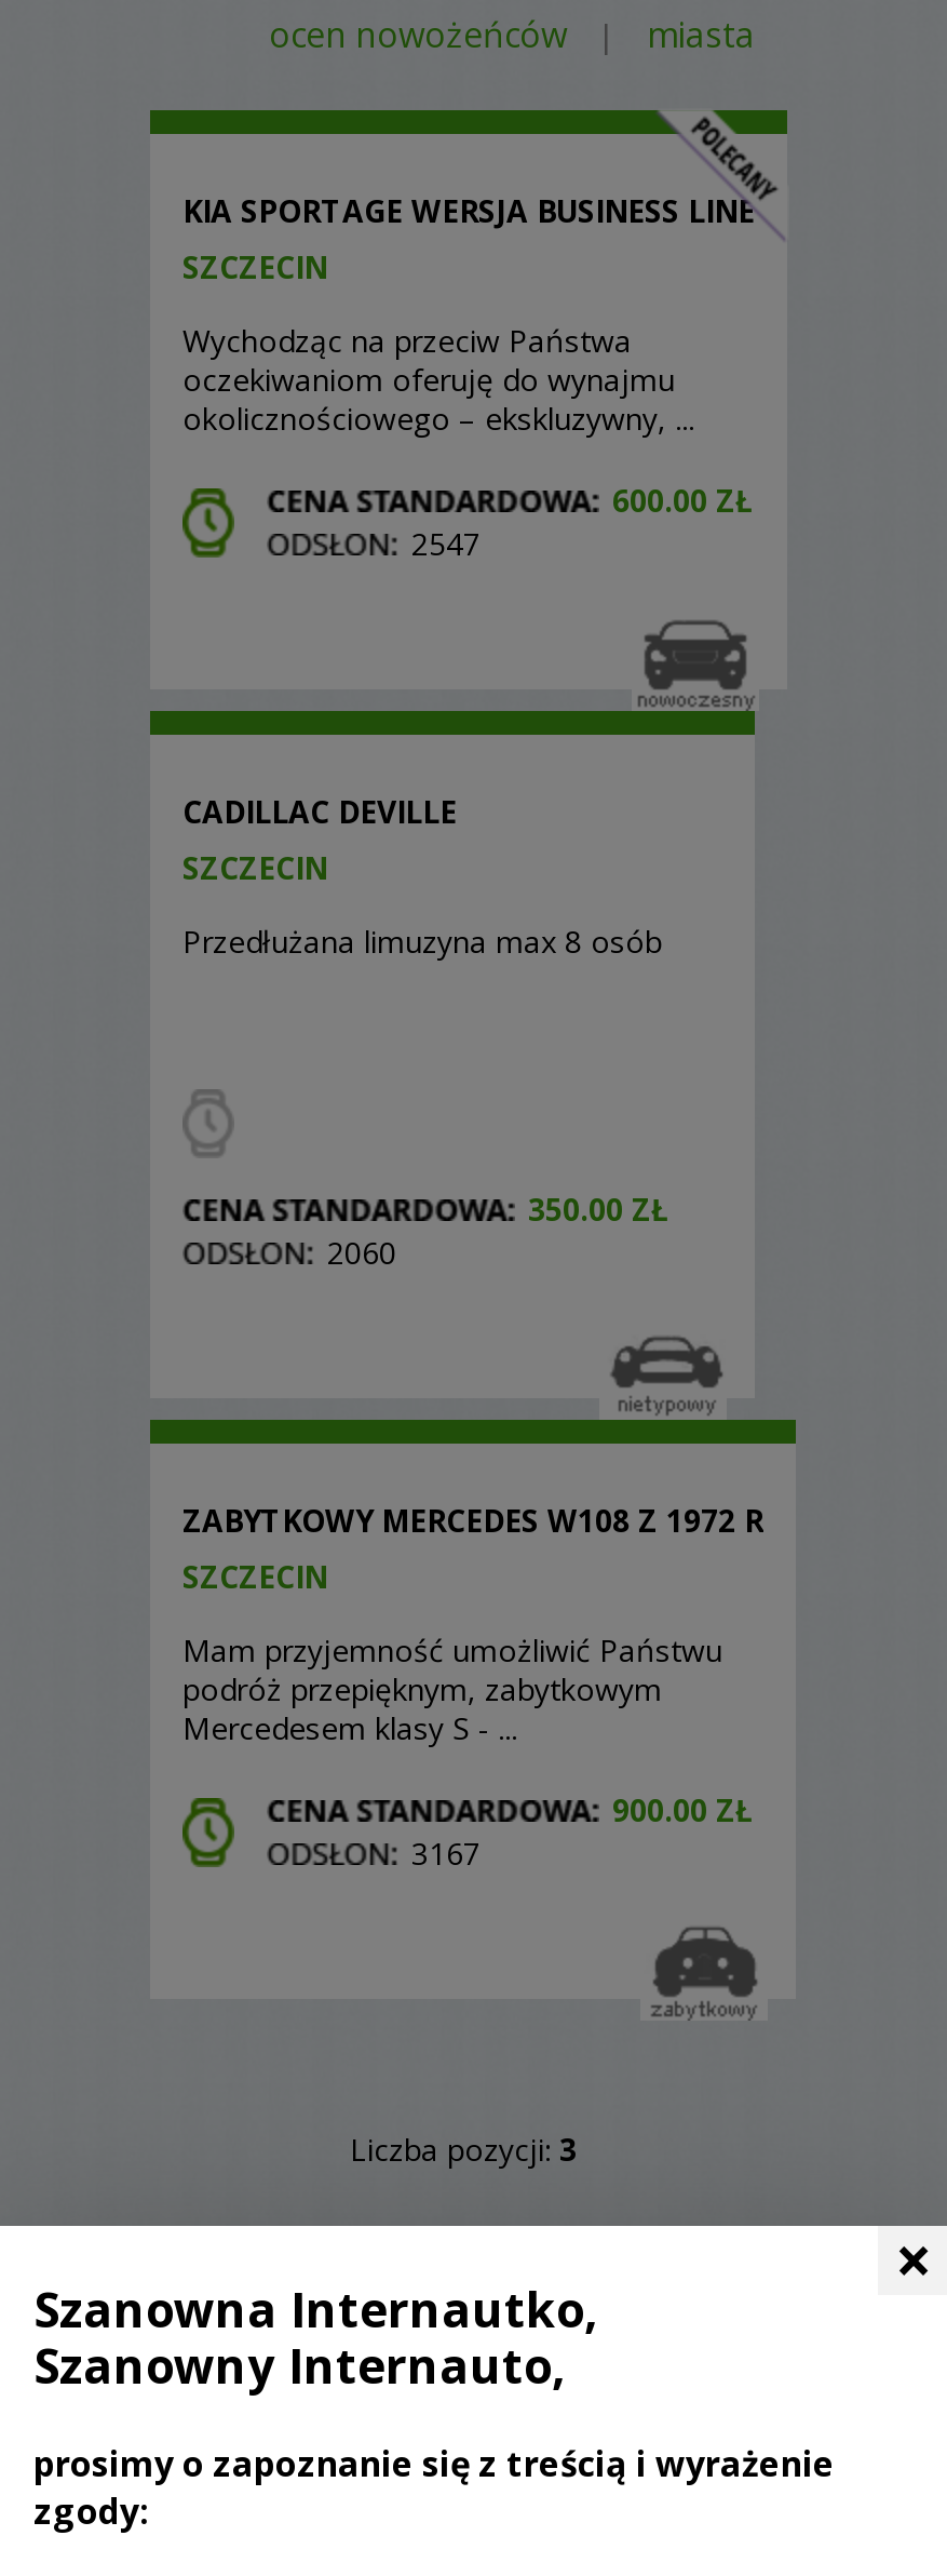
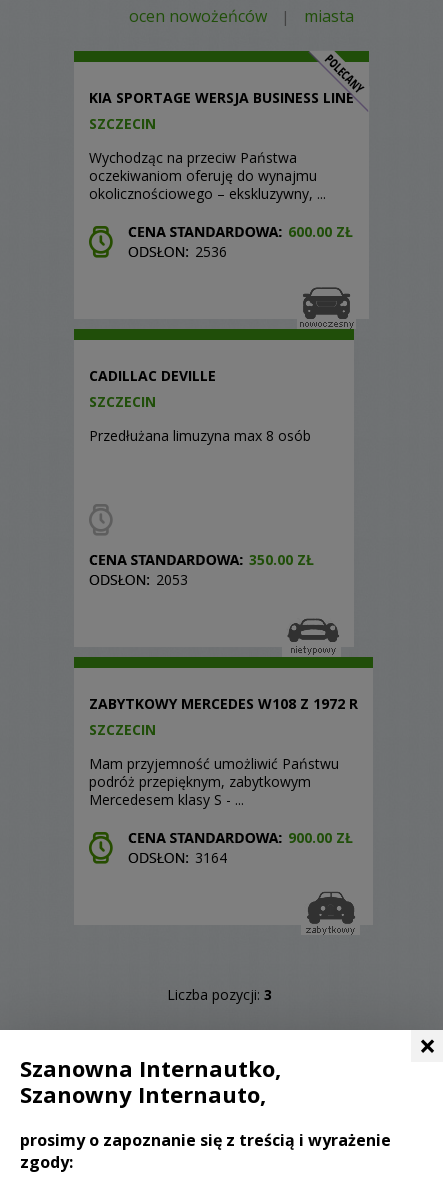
[403,523,481,564] 2547 -> [191,242,227,261] 2536
[319,1232,396,1273] 2060 -> [152,570,188,589] 2053
[403,1833,481,1874] 3167 -> [191,848,227,867] 3164

